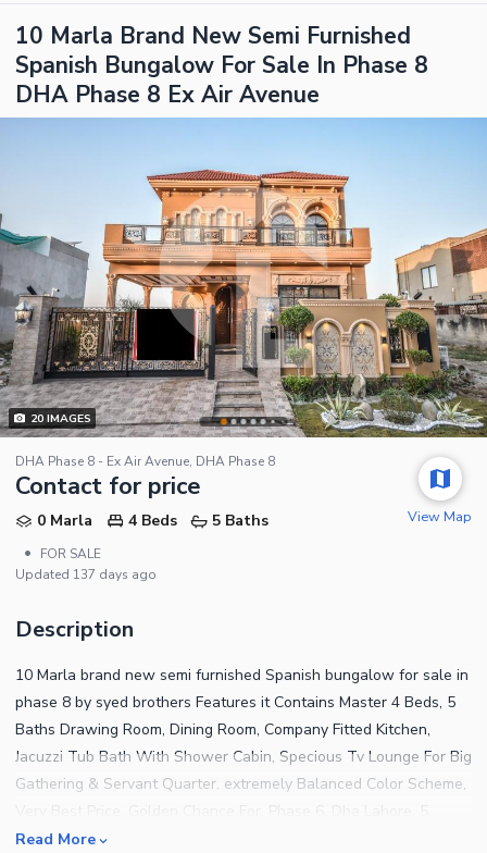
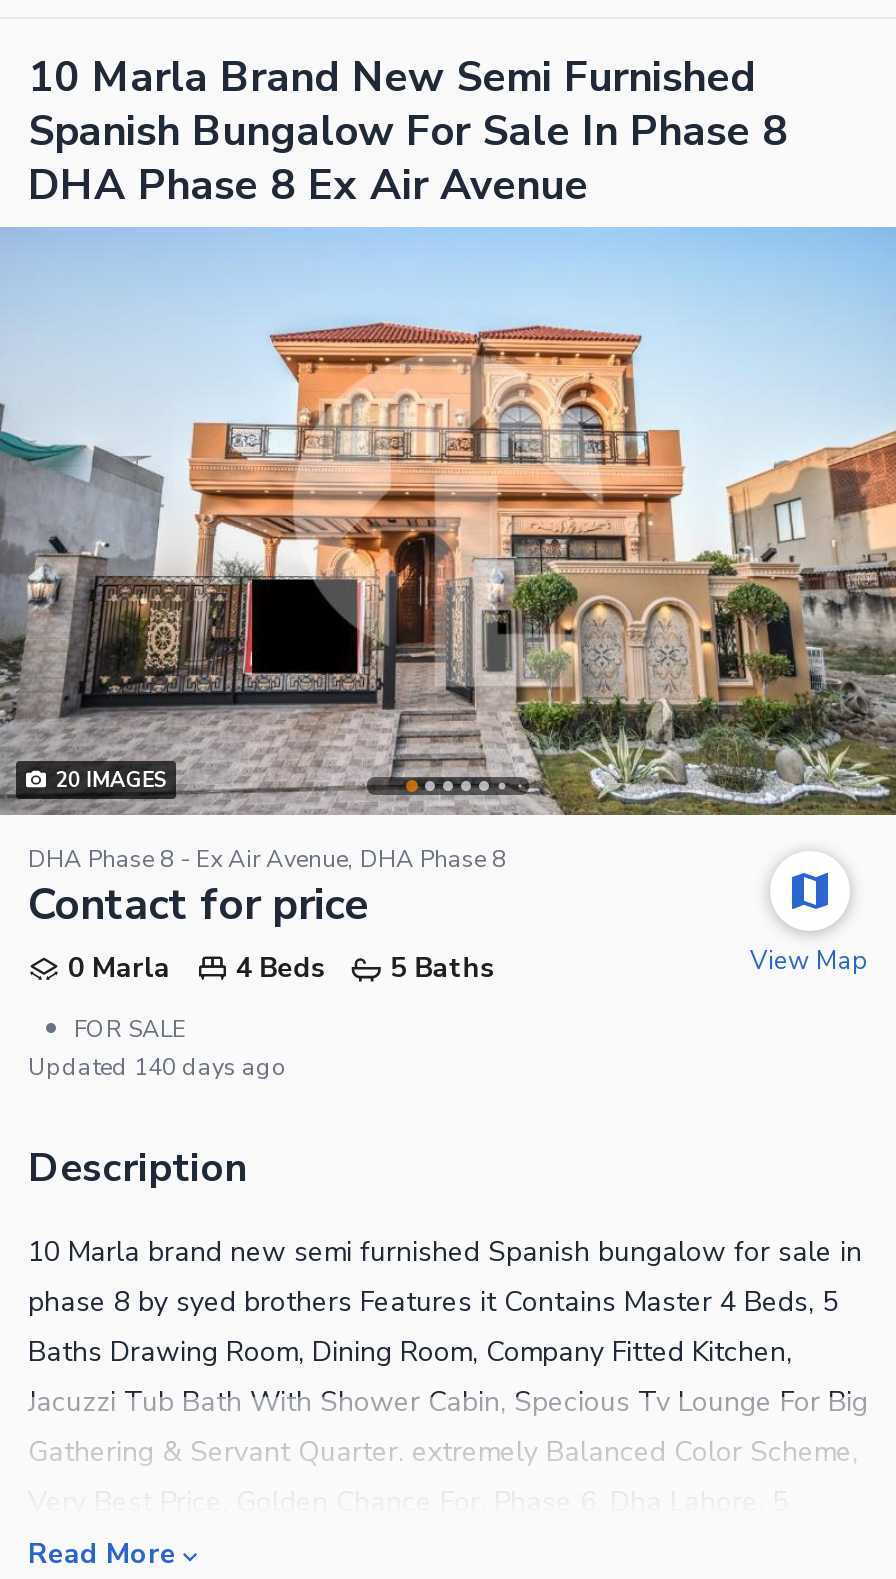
[15,566,157,583] Updated 137 days ago -> [28,1051,288,1083] Updated 140 days ago

